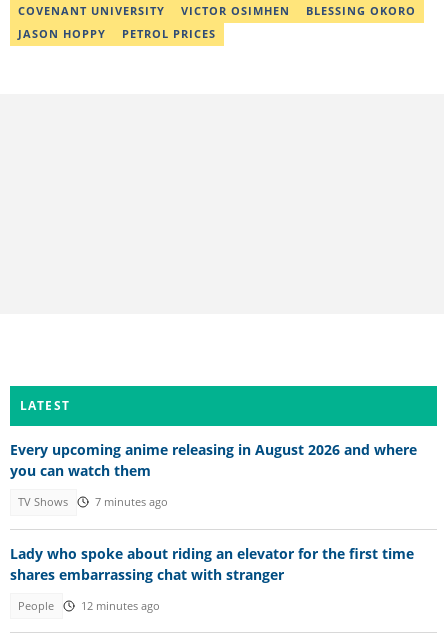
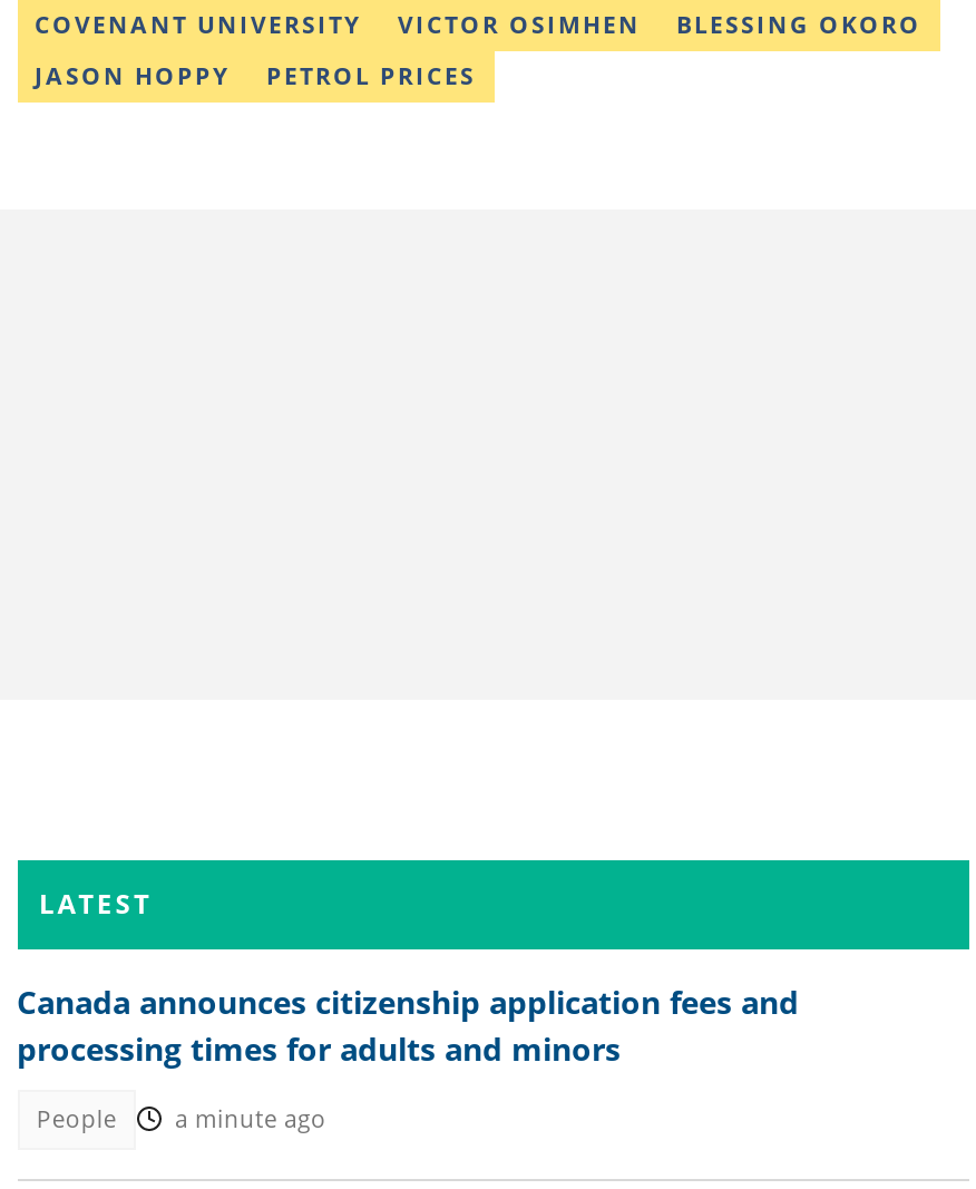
[9,440,416,584] Every upcoming anime releasing in August 2026 and where | you can watch them | TV Shows | 7 minutes ago | Lady who spoke about riding an elevator for the first time | shares embarrassing chat with stranger -> [17,981,799,1070] Canada announces citizenship application fees and | processing times for adults and minors
[80,599,159,613] 12 minutes ago -> [175,1104,326,1135] a minute ago

